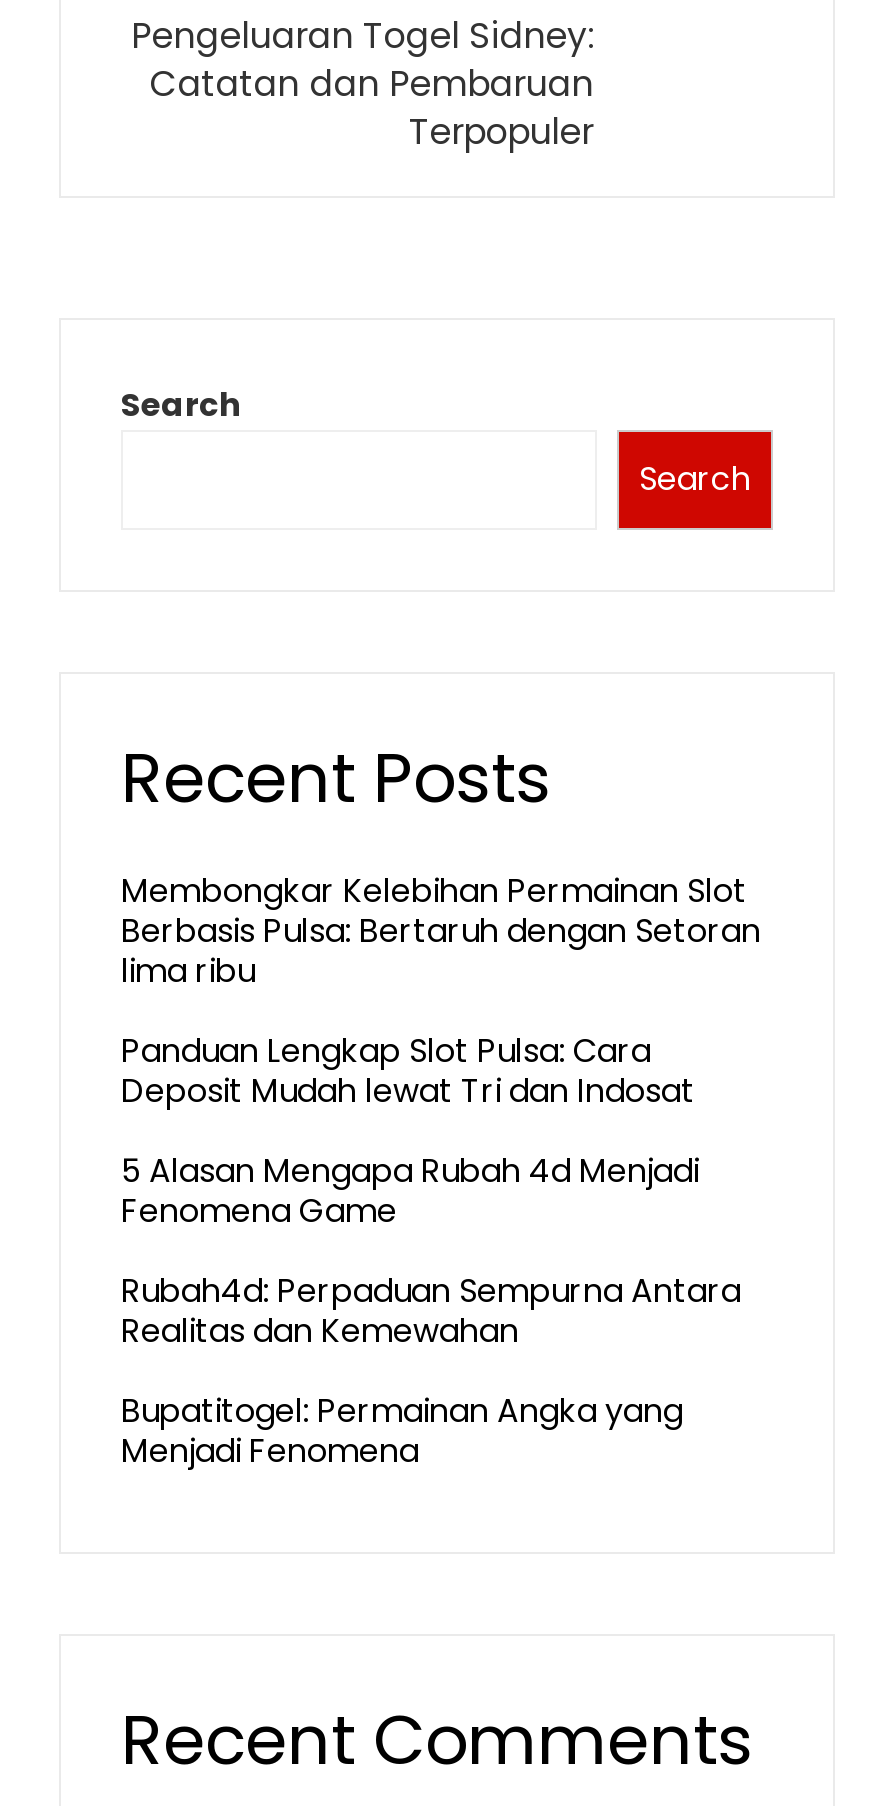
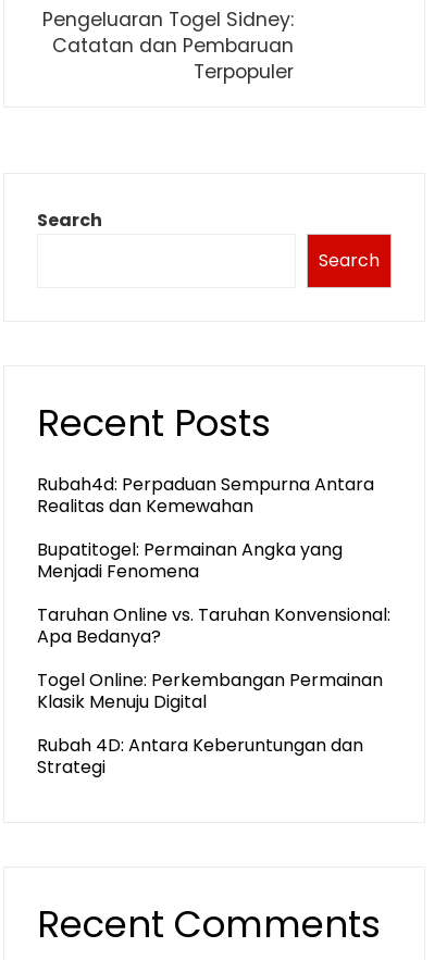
[121,868,761,1234] Membongkar Kelebihan Permainan Slot | Berbasis Pulsa: Bertaruh dengan Setoran | lima ribu | Panduan Lengkap Slot Pulsa: Cara | Deposit Mudah lewat Tri dan Indosat | 5 Alasan Mengapa Rubah 4d Menjadi | Fenomena Game -> none
moved [121,1268,741,1474] -> [37,472,374,584]: Rubah4d: Perpaduan Sempurna Antara | Realitas dan Kemewahan | Bupatitogel: Permainan Angka yang | Menjadi Fenomena
none -> [37,602,390,780] Taruhan Online vs. Taruhan Konvensional: | Apa Bedanya? | Togel Online: Perkembangan Permainan | Klasik Menuju Digital | Rubah 4D: Antara Keberuntungan dan | Strategi

